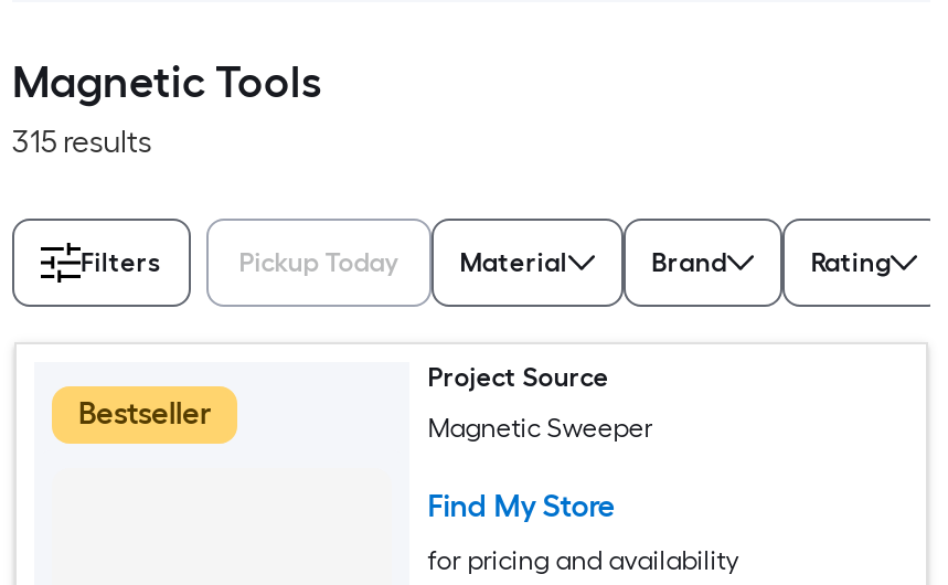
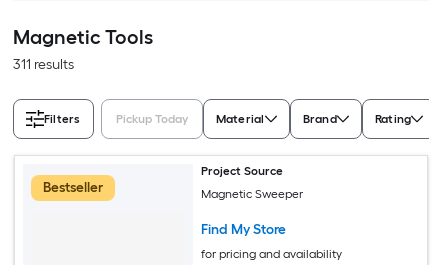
[12,123,151,161] 315 results -> [13,56,74,73] 311 results

